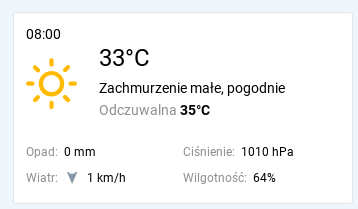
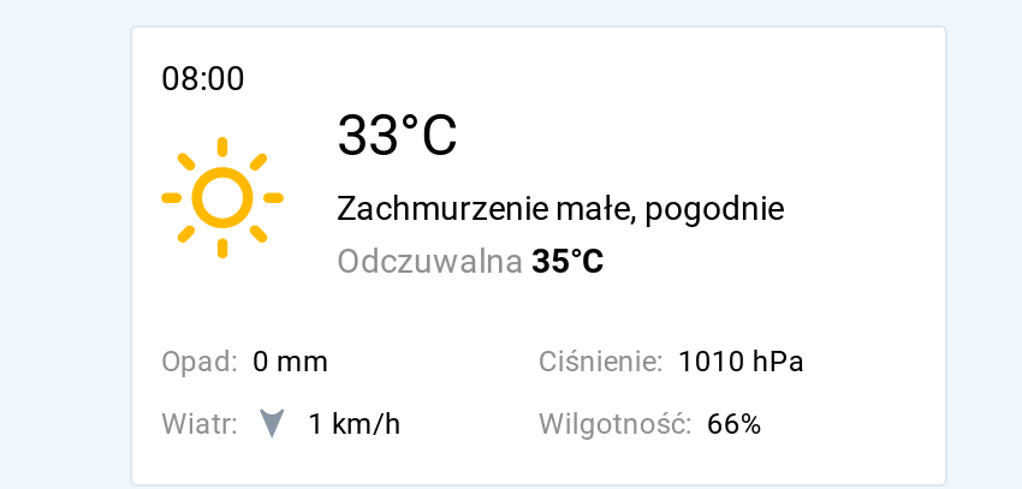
[183,171,276,185] Wilgotność: 64% -> [538,407,762,441] Wilgotność: 66%

